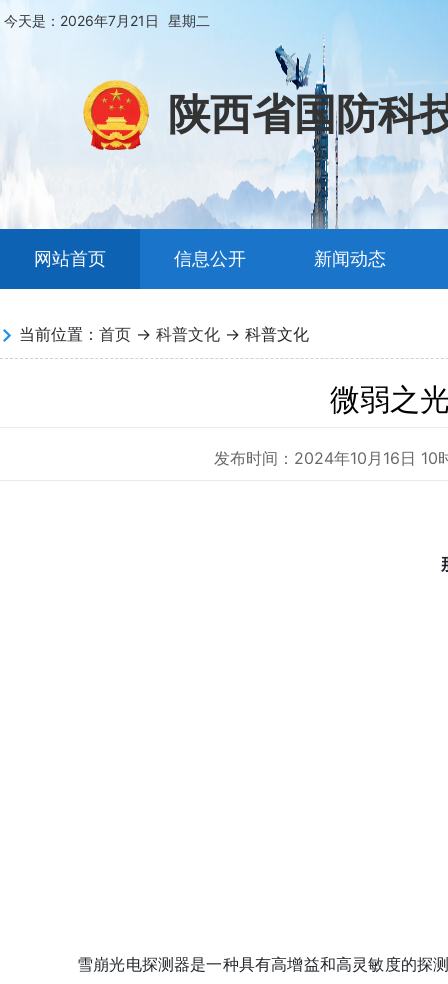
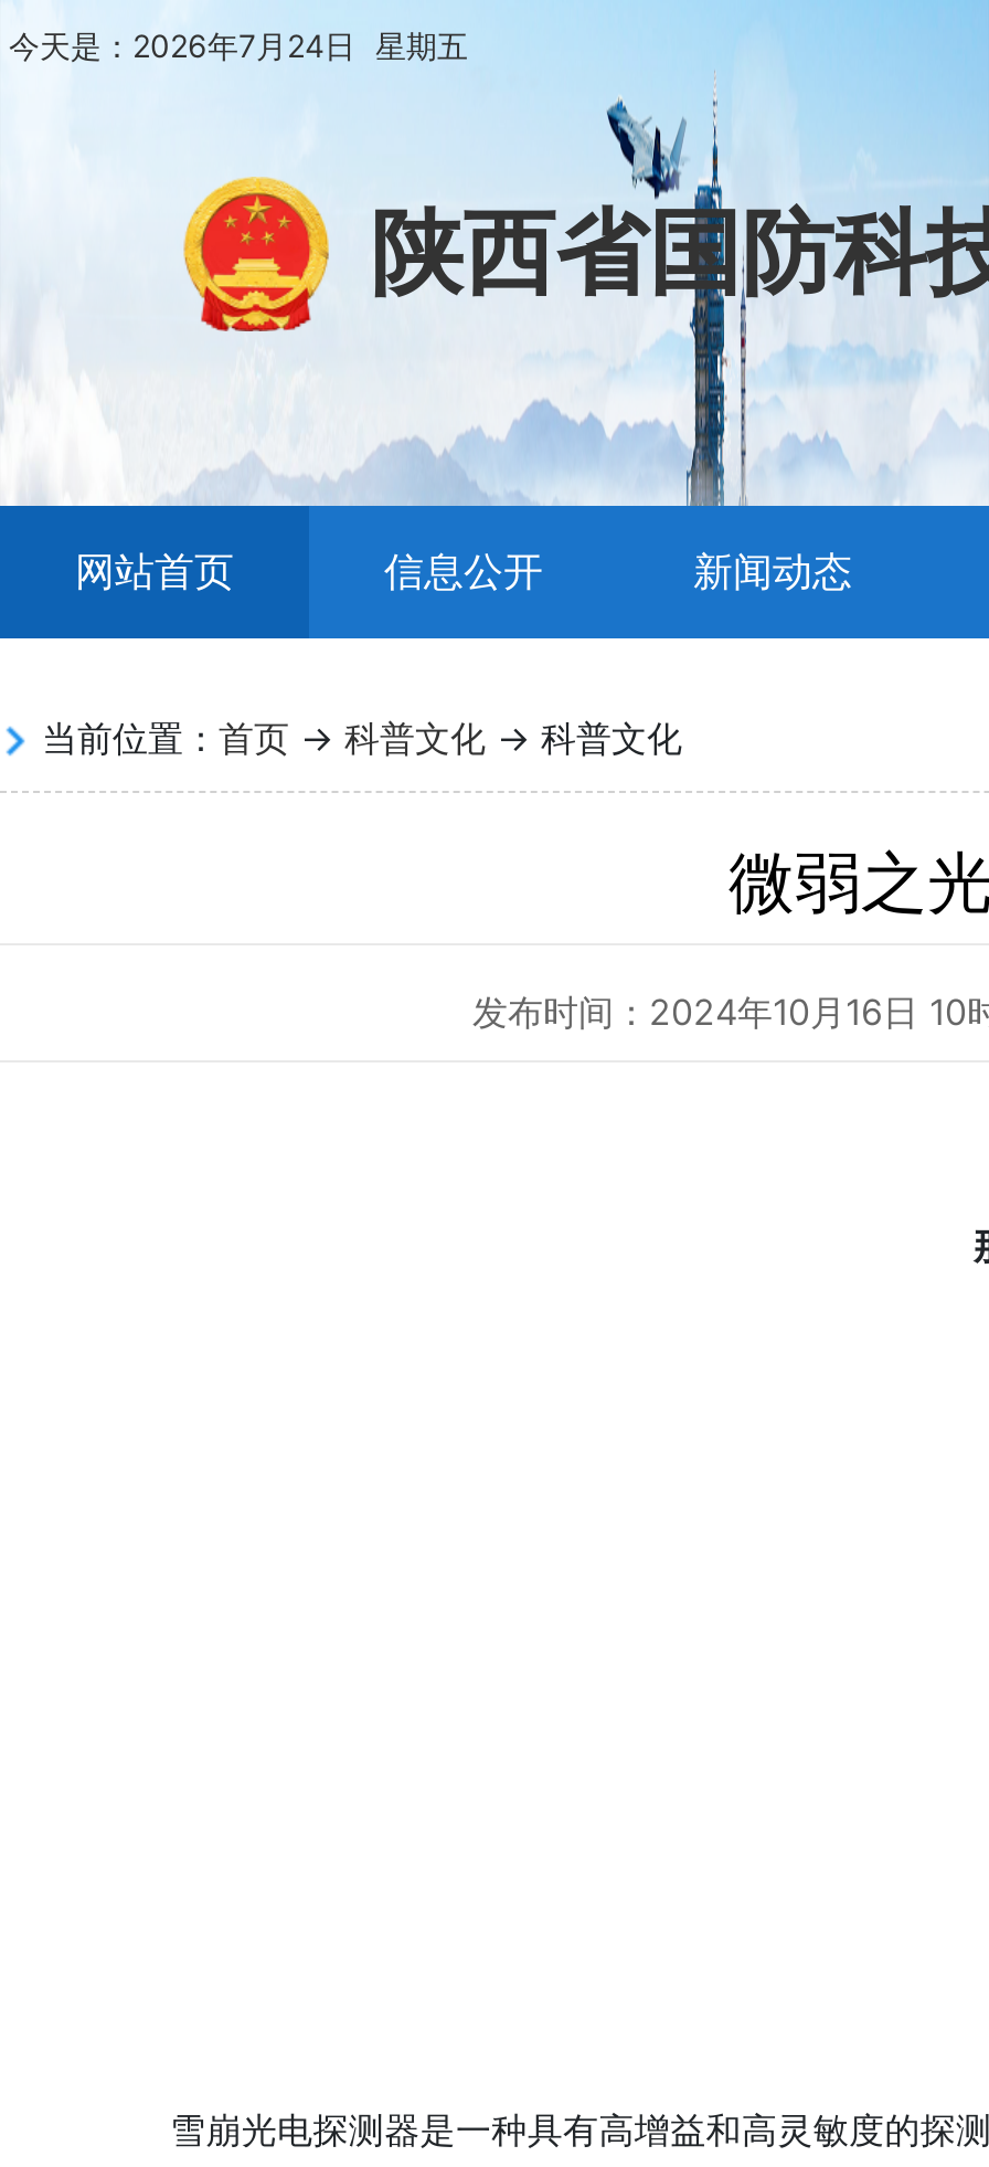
[4,12,210,29] 今天是：2026年7月21日 星期二 -> [9,27,468,64] 今天是：2026年7月24日 星期五

